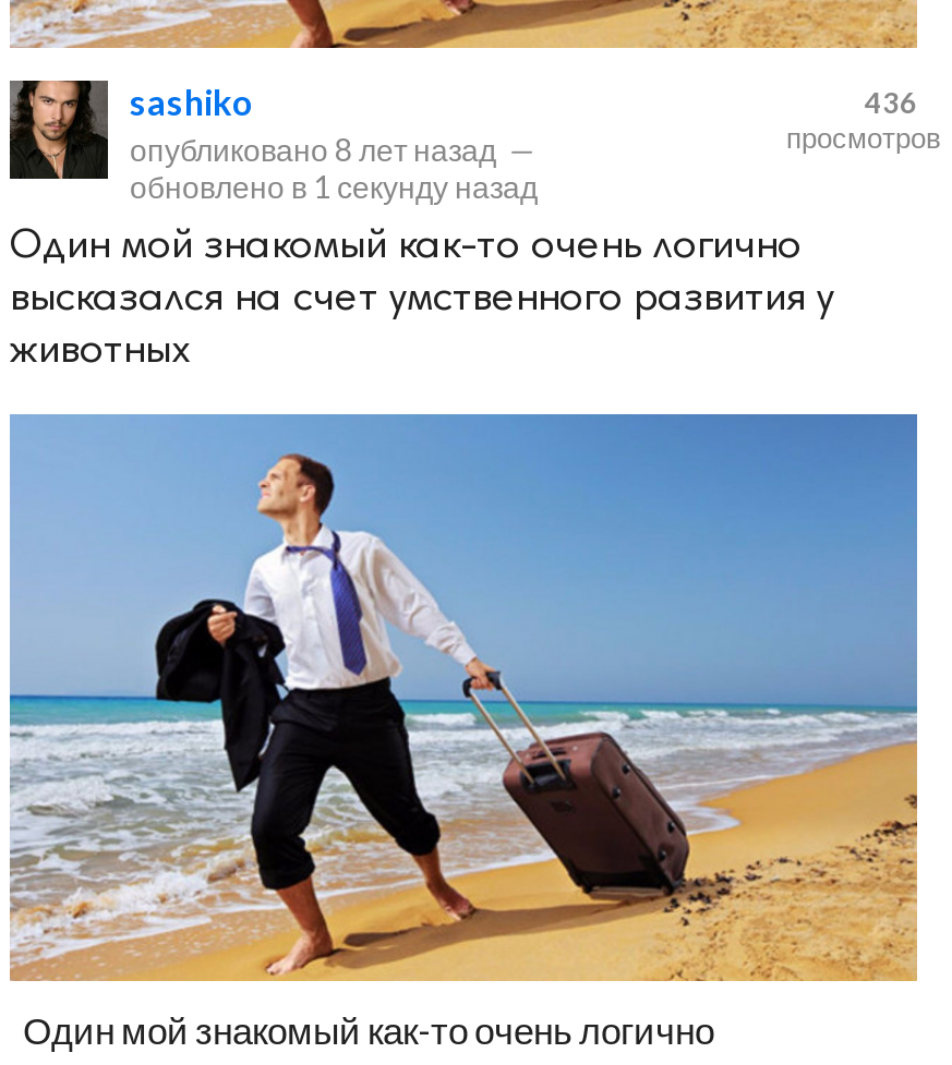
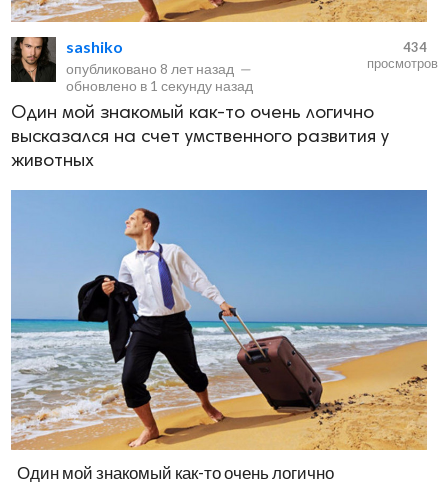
[865,84,917,119] 436 -> [403,39,427,55] 434

